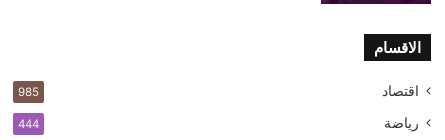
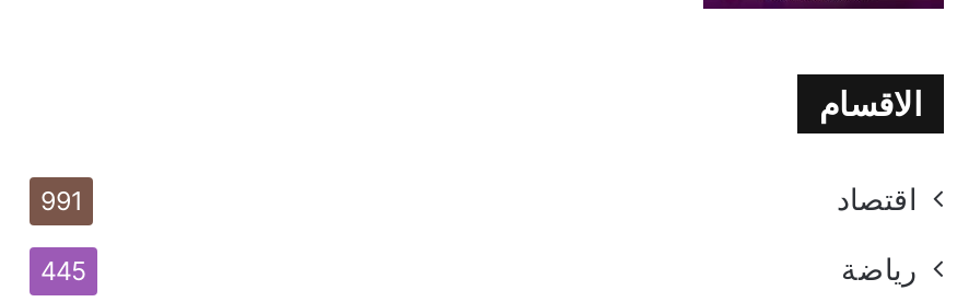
[18,85,39,99] 985 -> [40,186,82,216] 991
[18,117,39,131] 444 -> [40,256,86,286] 445

